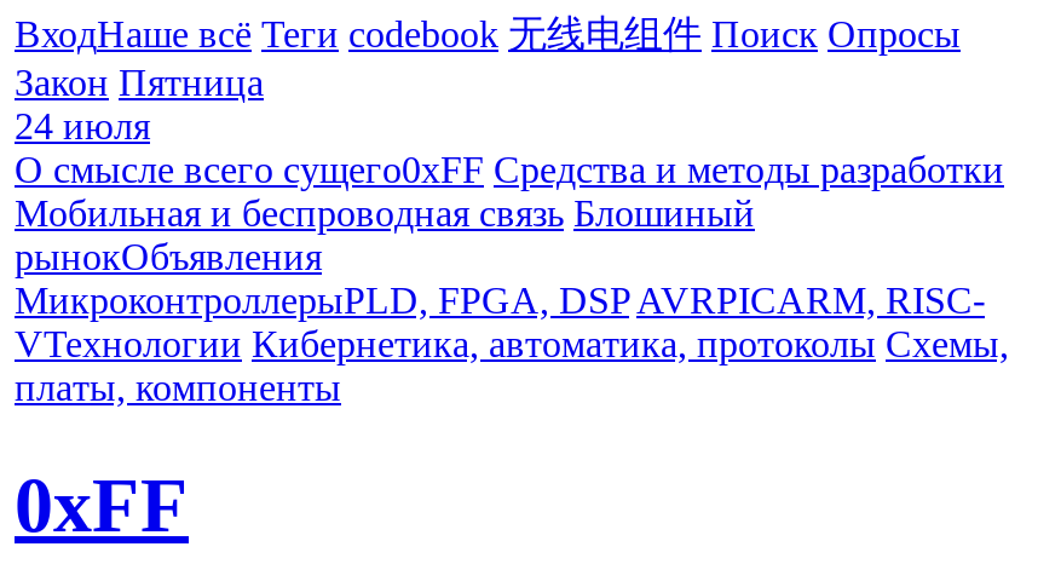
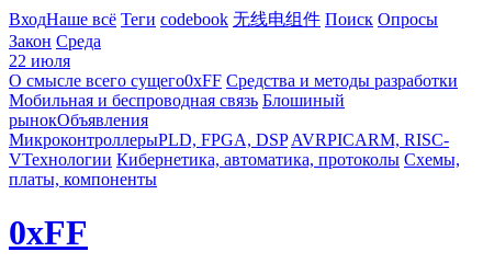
[15,62,264,103] Закон Пятница -> [9,32,101,50] Закон Среда
[15,105,150,146] 24 июля -> [9,52,70,70] 22 июля

